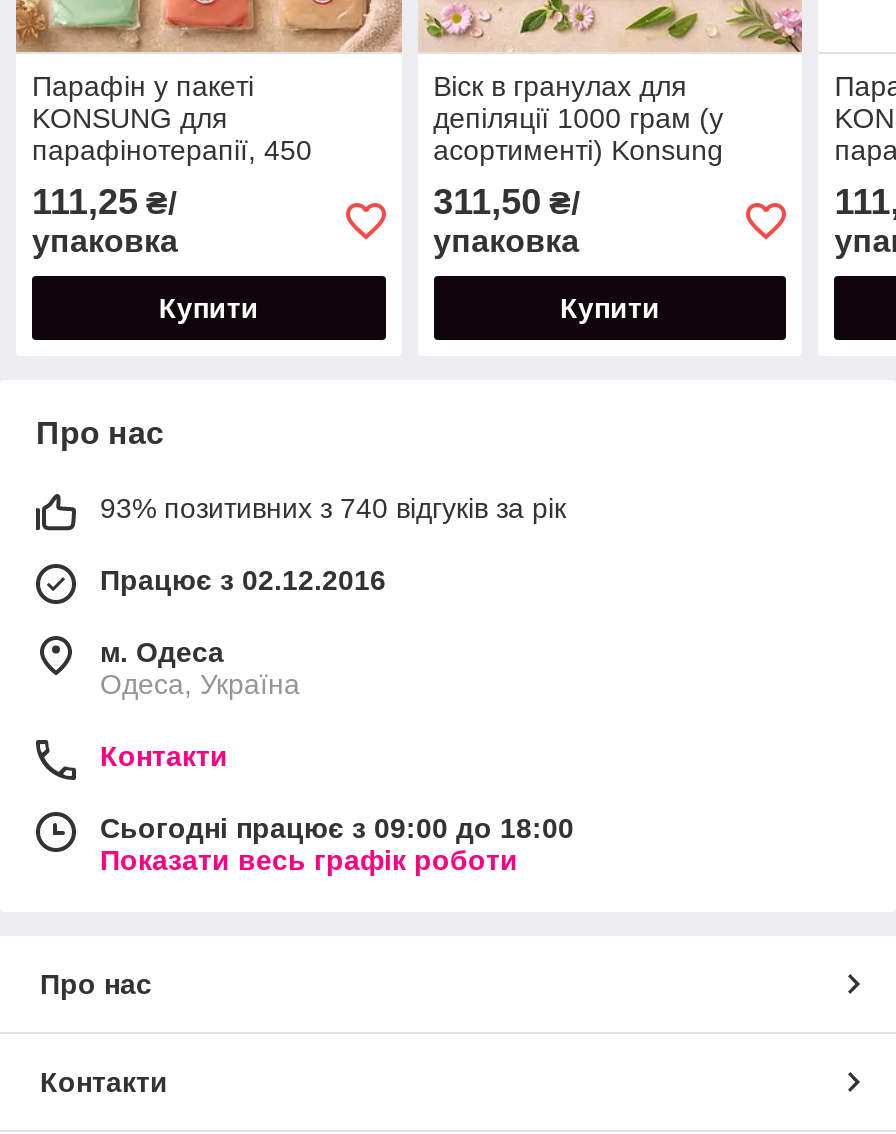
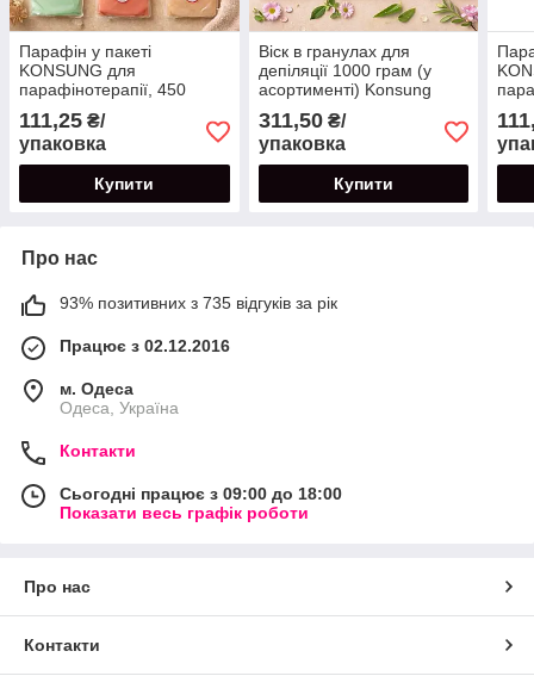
[100,493,566,525] 93% позитивних з 740 відгуків за рік -> [60,294,337,313] 93% позитивних з 735 відгуків за рік

